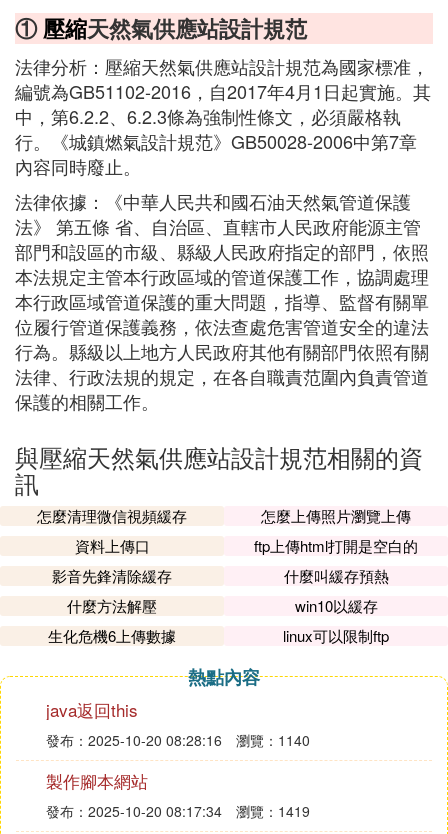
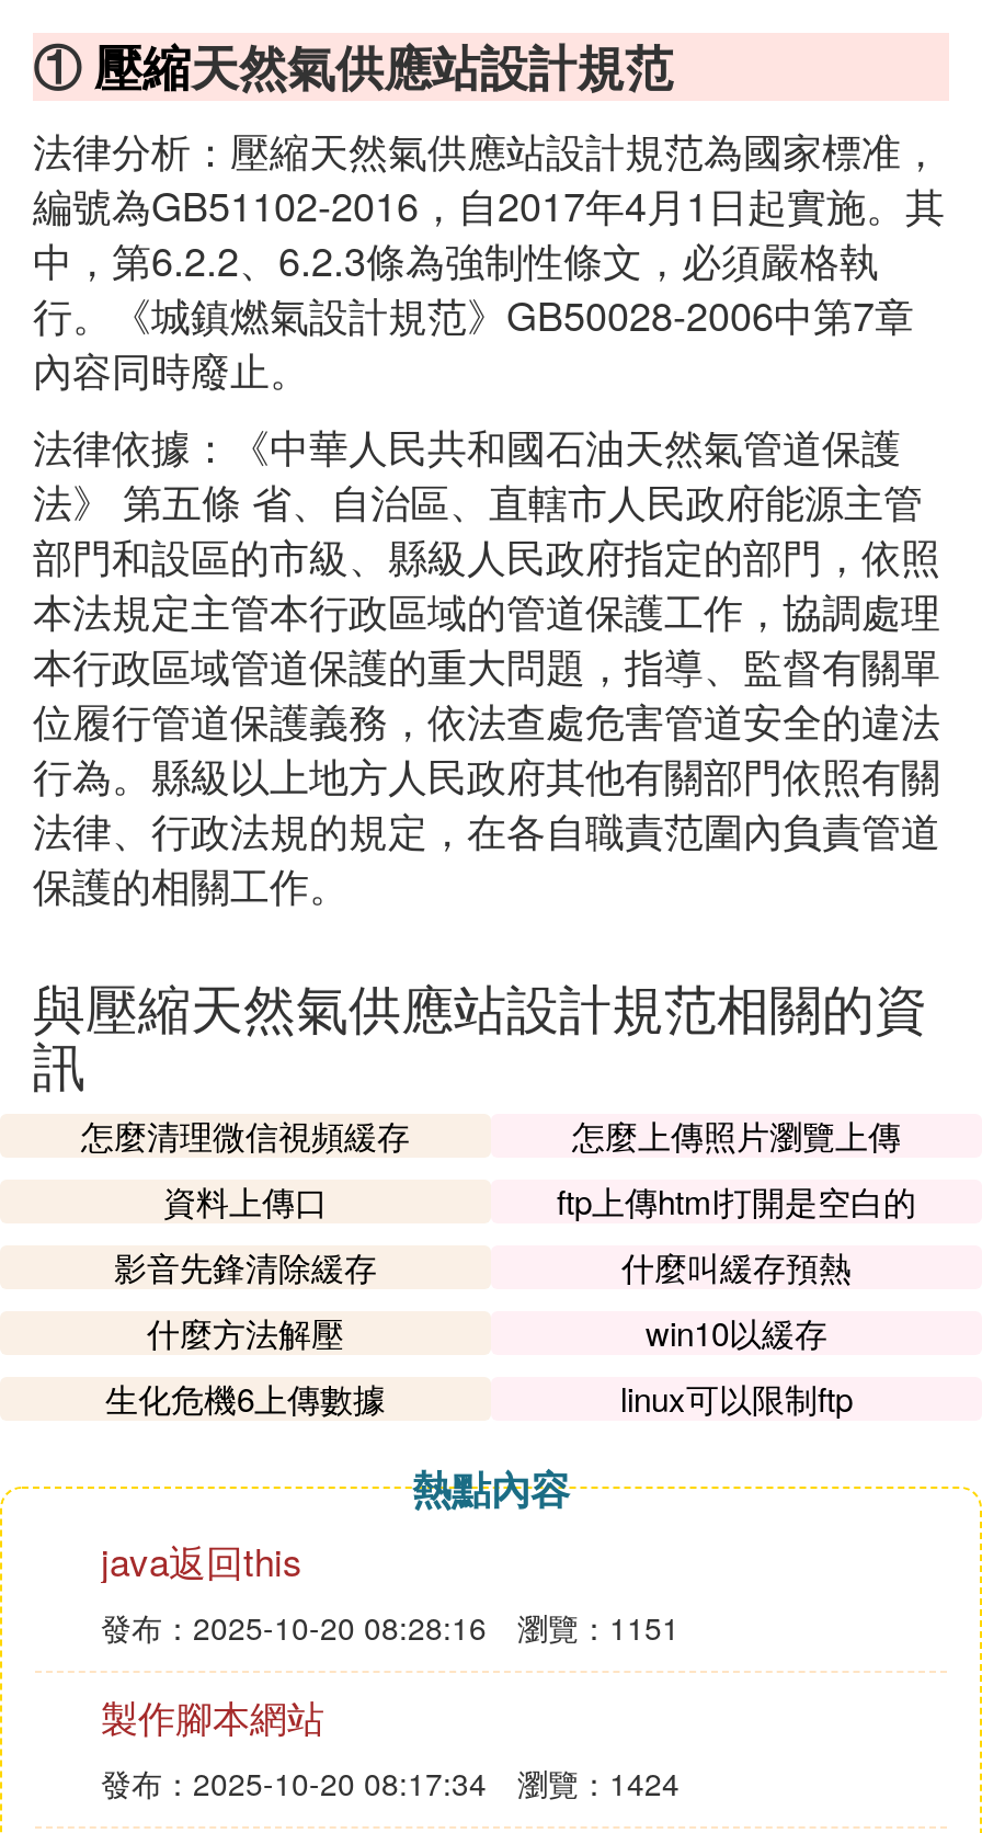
[46,730,310,750] 發布：2025-10-20 08:28:16 瀏覽：1140 -> [101,1605,680,1649] 發布：2025-10-20 08:28:16 瀏覽：1151
[46,801,310,821] 發布：2025-10-20 08:17:34 瀏覽：1419 -> [101,1761,680,1804] 發布：2025-10-20 08:17:34 瀏覽：1424

